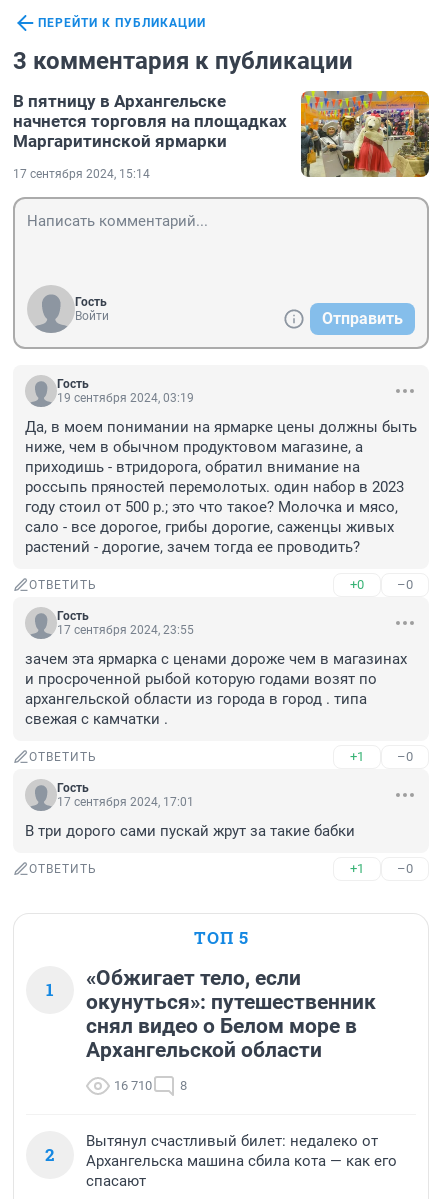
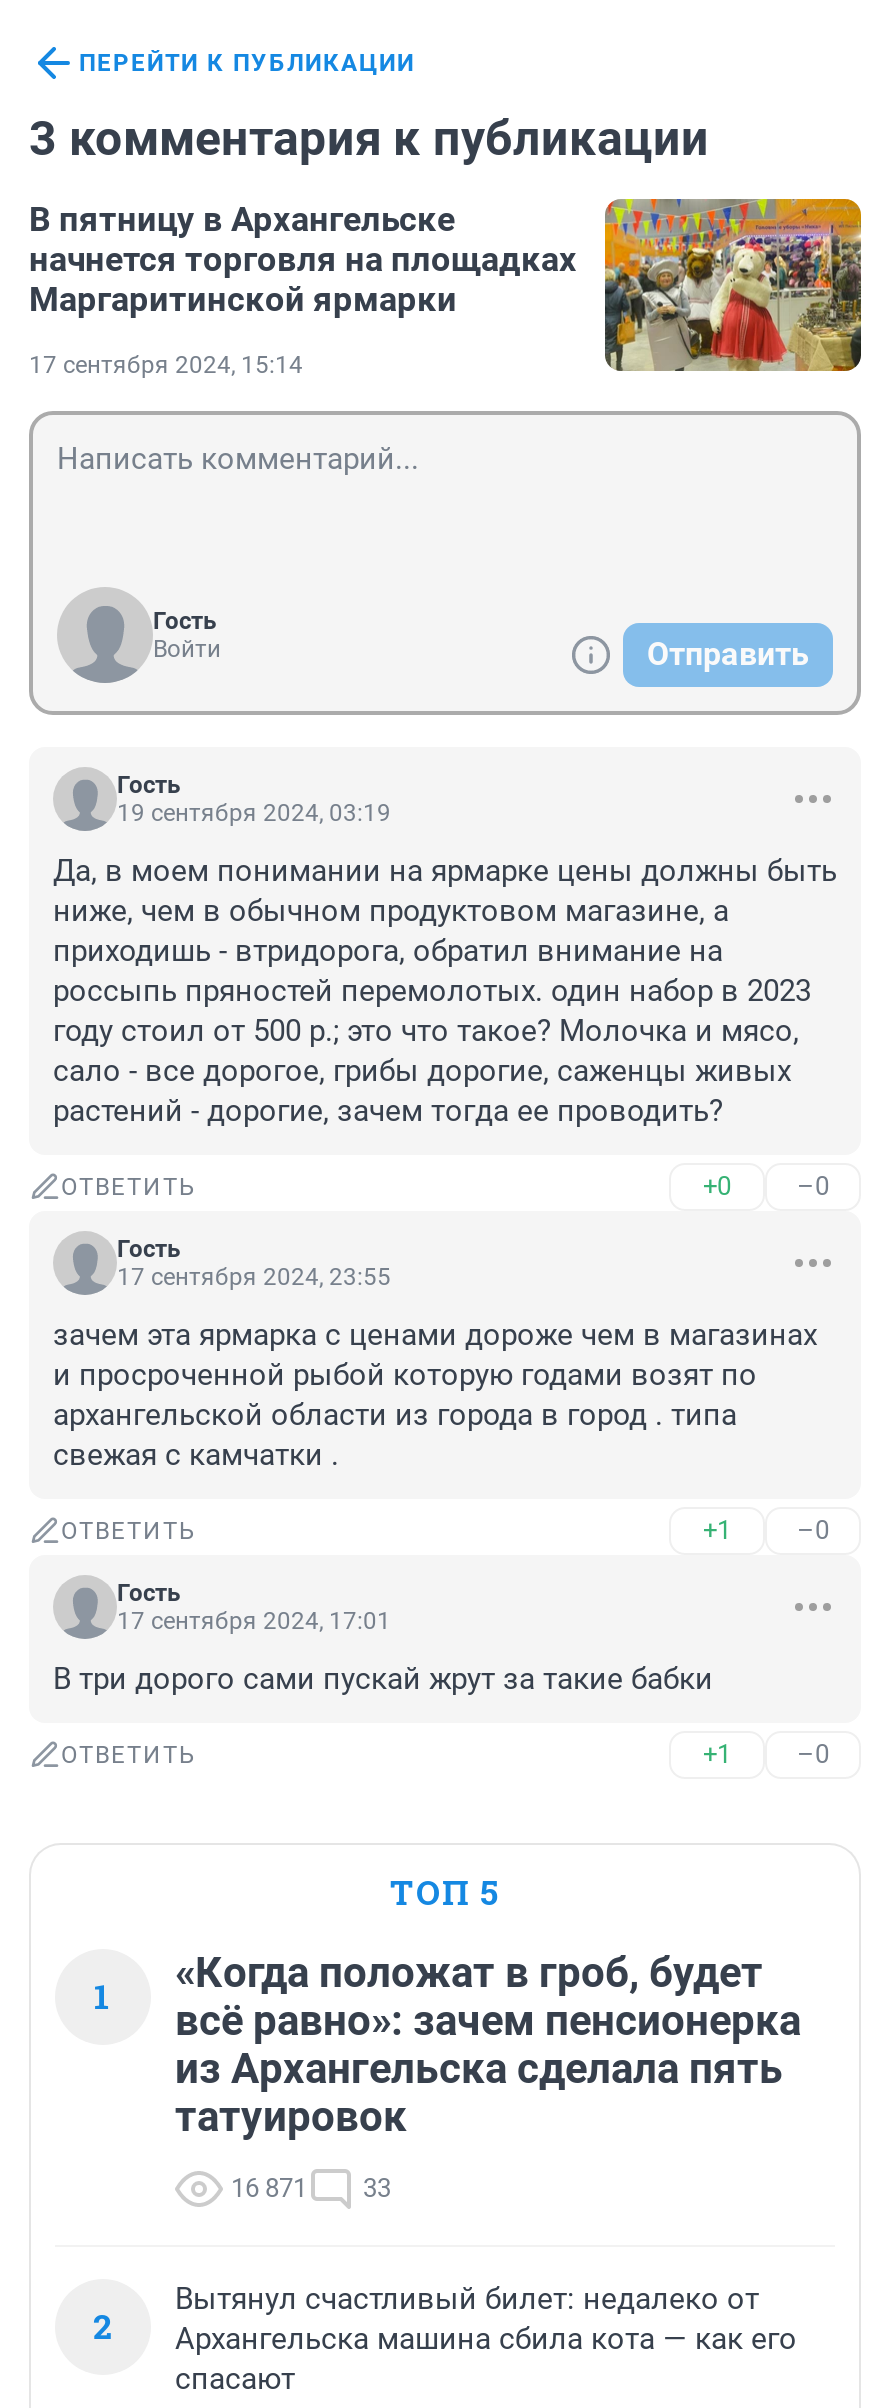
[86,966,376,1062] «Обжигает тело, если | окунуться»: путешественник | снял видео о Белом море в | Архангельской области -> [175,1949,801,2141] «Когда положат в гроб, будет | всё равно»: зачем пенсионерка | из Архангельска сделала пять | татуировок
[114,1078,187,1093] 16 710 | 8 -> [231,2173,391,2203] 16 871 | 33

